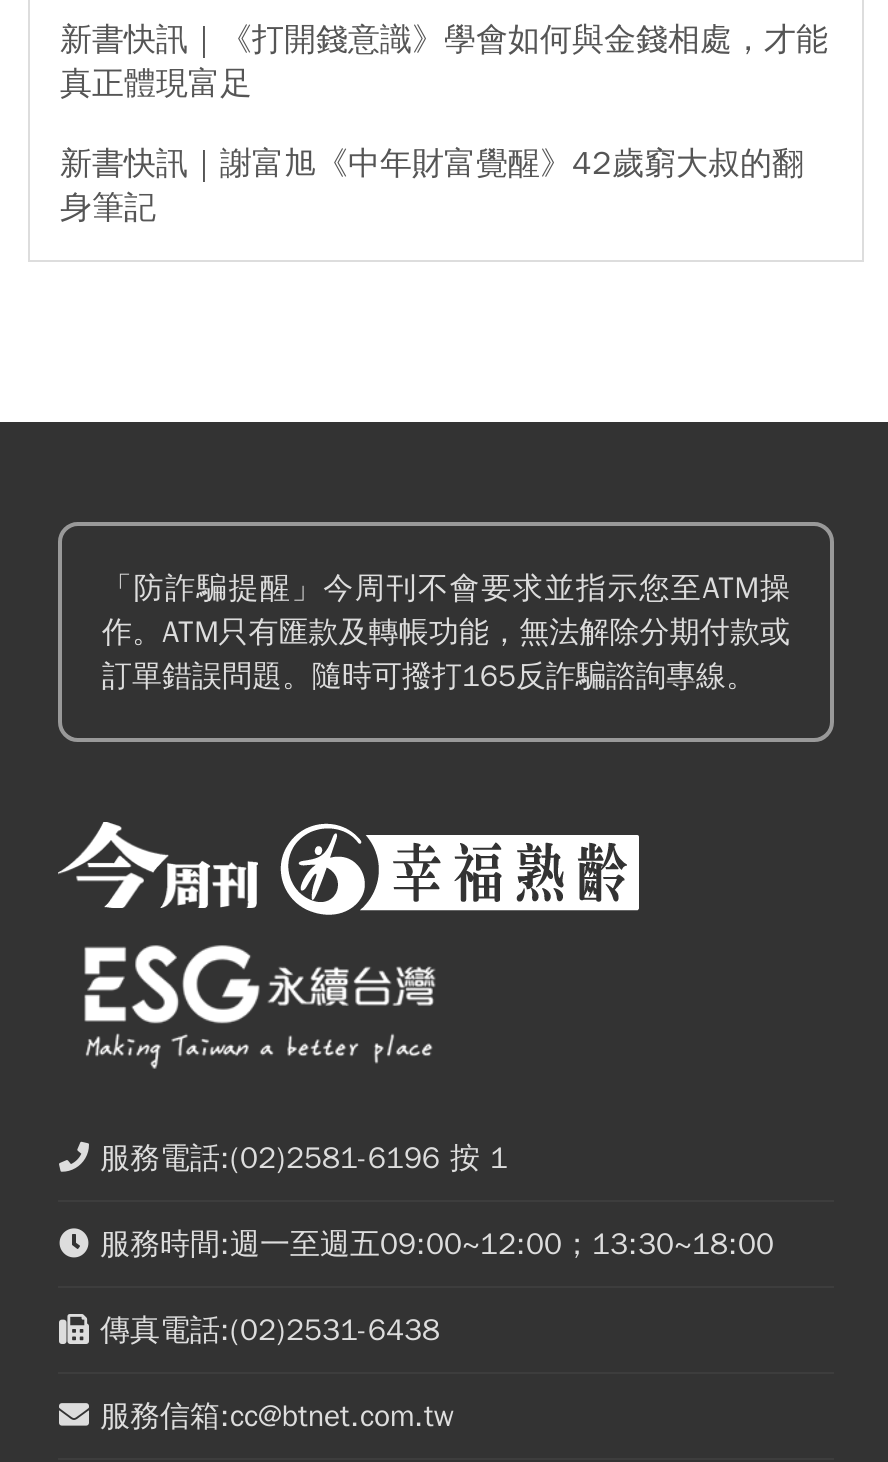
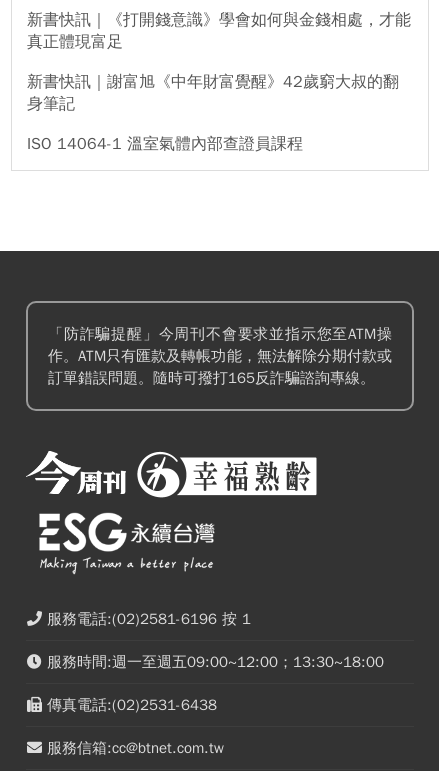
none -> [27,134,303,154] ISO 14064-1 溫室氣體內部查證員課程

